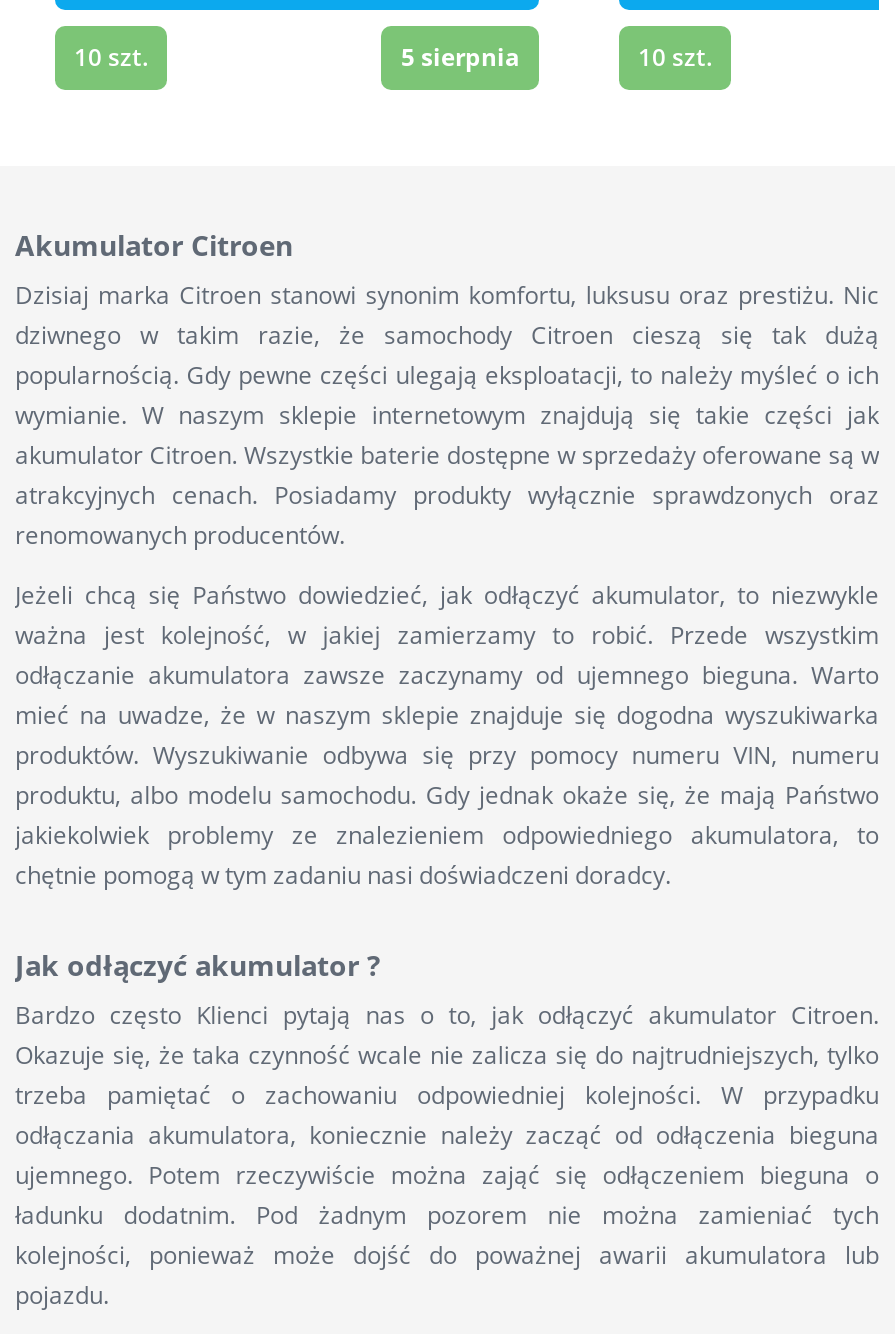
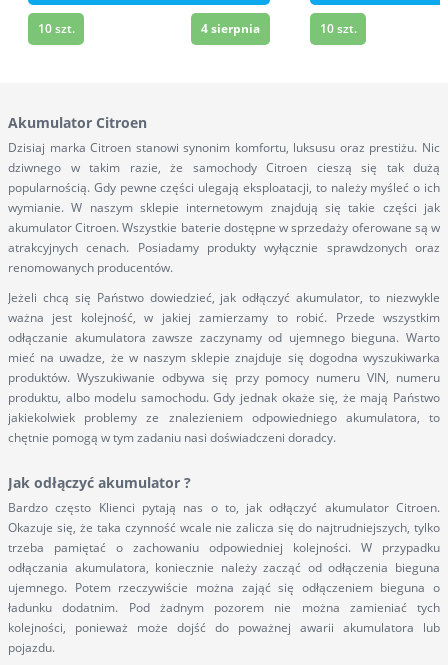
[401,40,519,74] 5 sierpnia -> [201,20,260,37] 4 sierpnia

